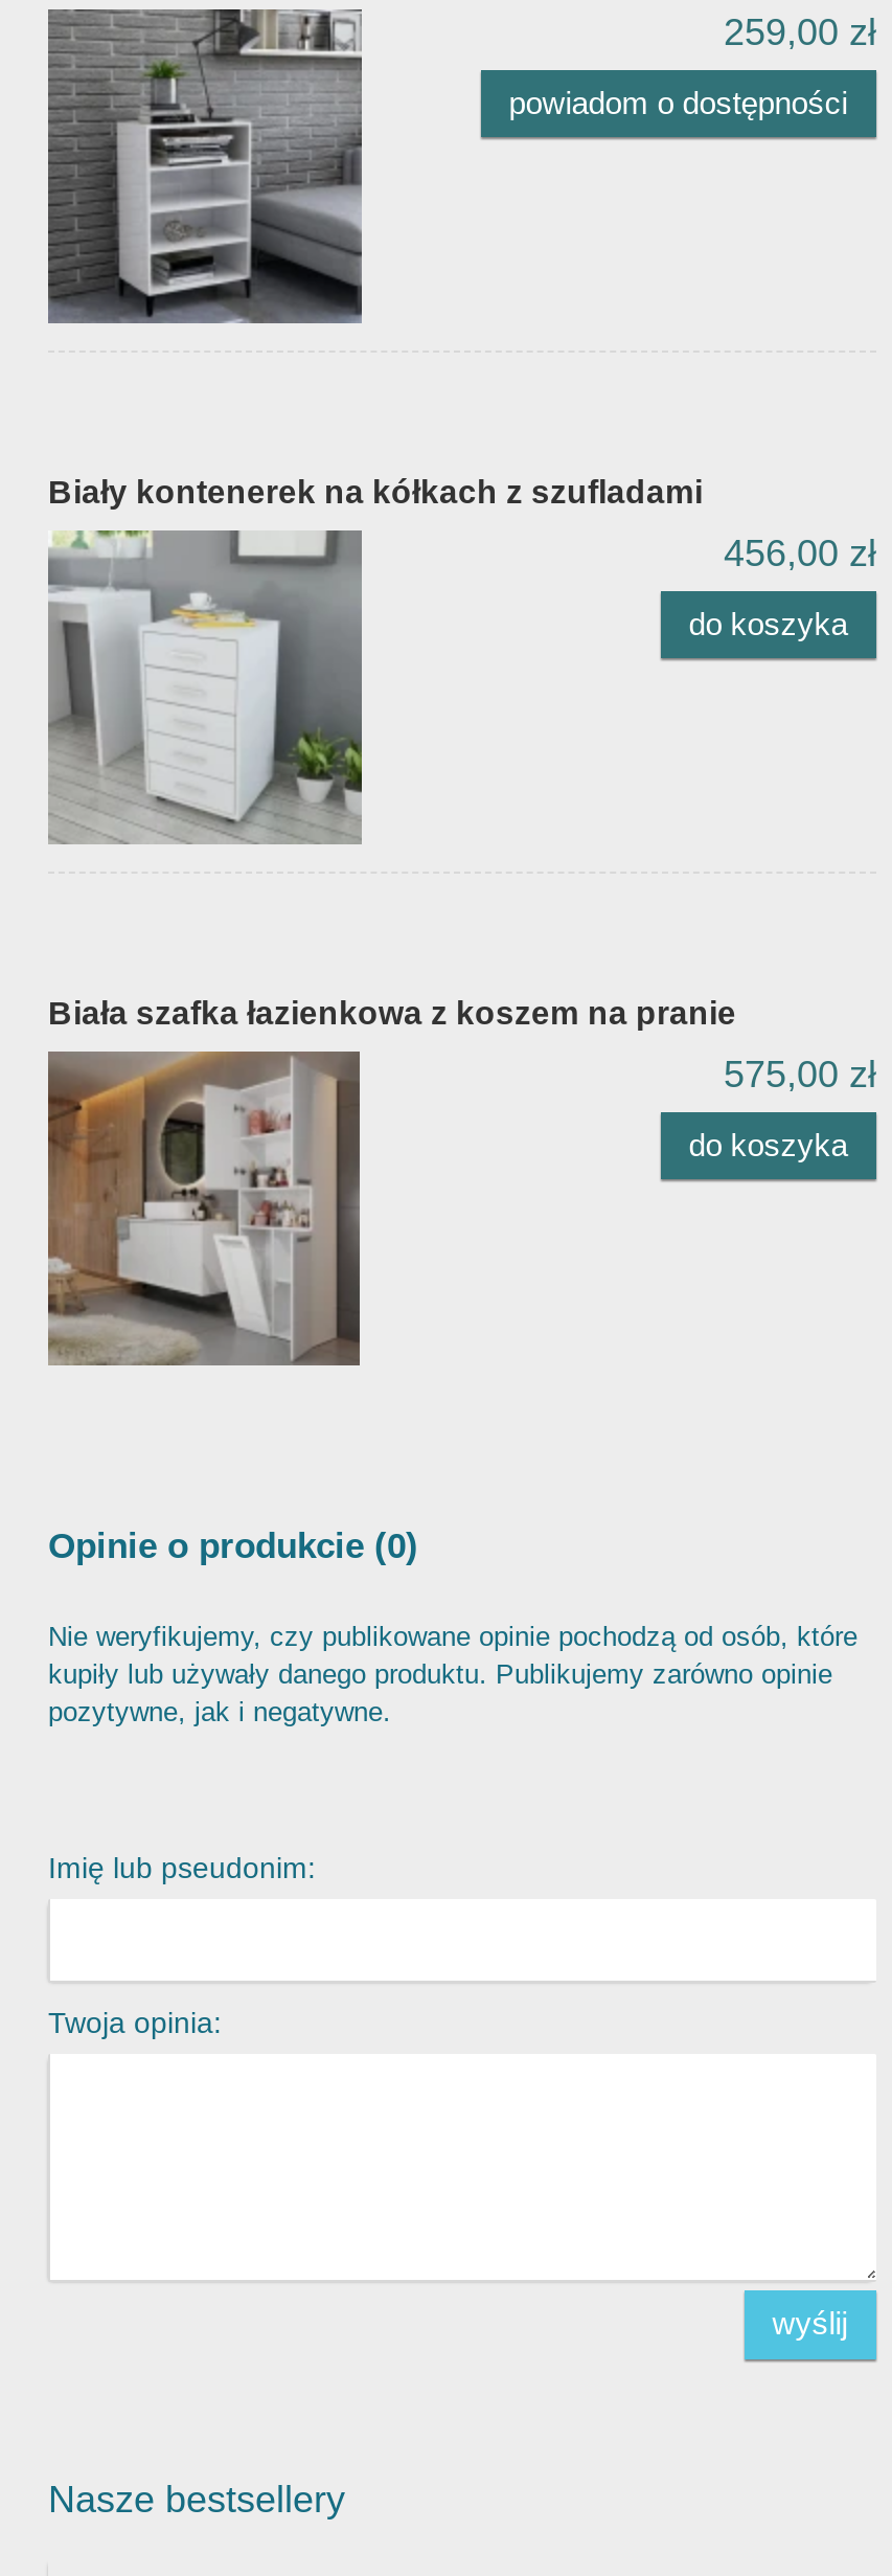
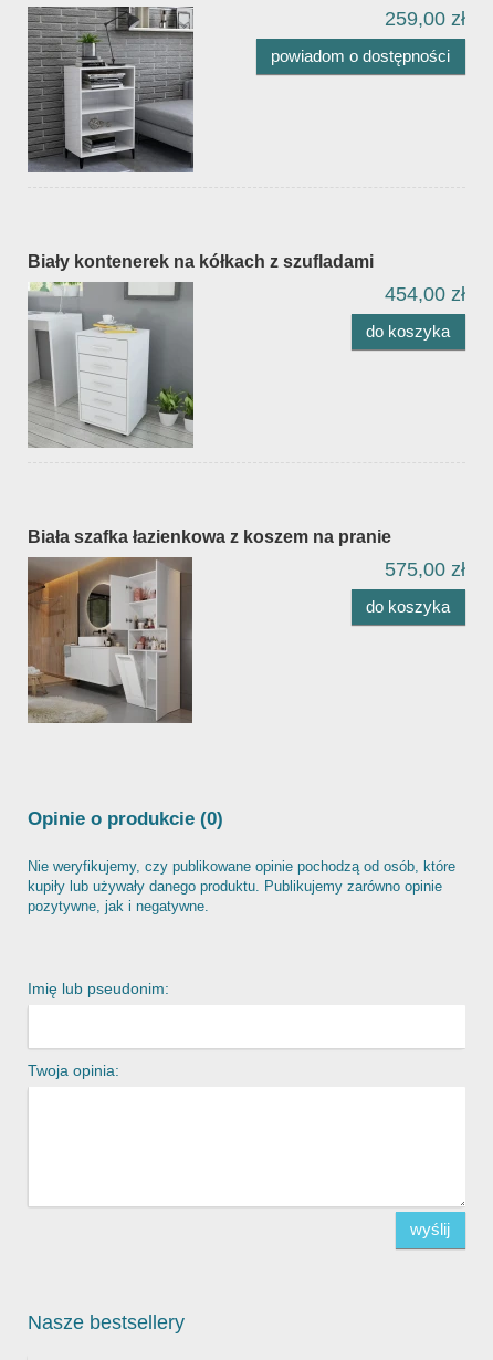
[724,533,876,575] 456,00 zł -> [385,283,465,305] 454,00 zł

